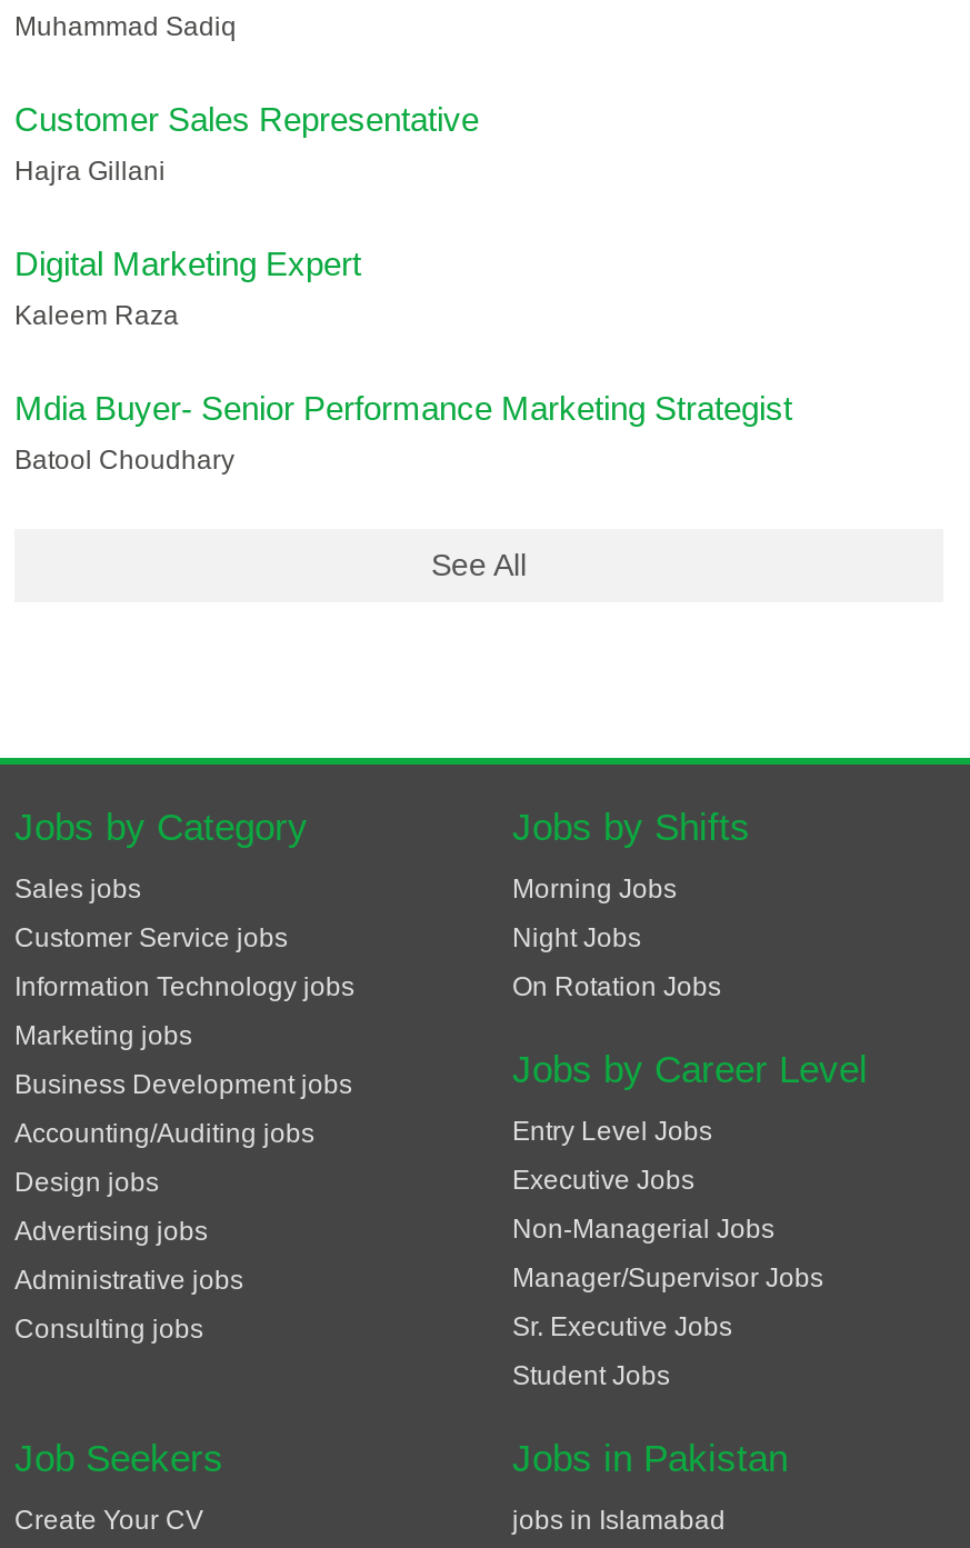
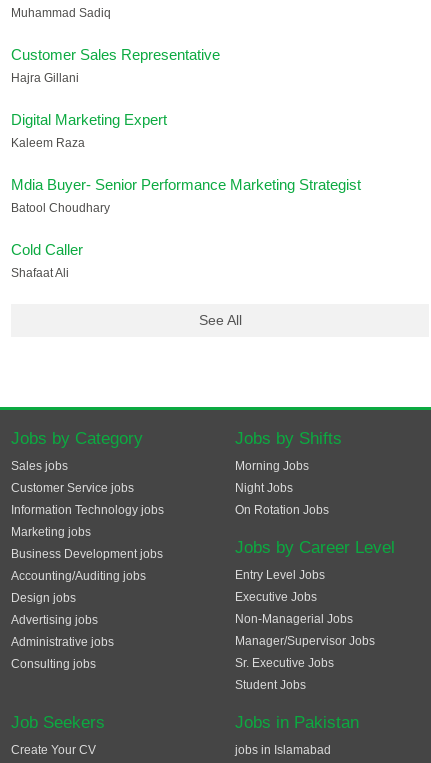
none -> [11,241,83,280] Cold Caller | Shafaat Ali

